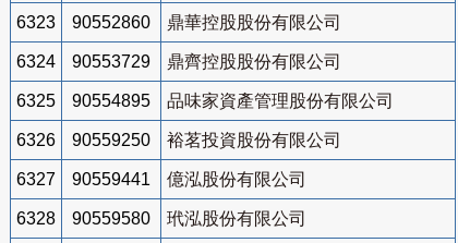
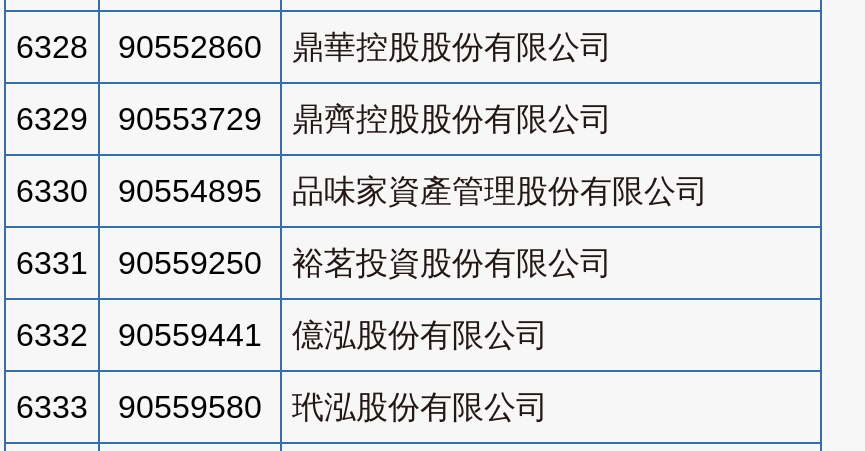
[16,13,341,31] 6323 90552860 鼎華控股股份有限公司 -> [16,30,612,64] 6328 90552860 鼎華控股股份有限公司
[16,52,341,71] 6324 90553729 鼎齊控股股份有限公司 -> [16,102,612,136] 6329 90553729 鼎齊控股股份有限公司
[16,91,394,110] 6325 90554895 品味家資產管理股份有限公司 -> [16,174,708,208] 6330 90554895 品味家資產管理股份有限公司
[16,131,341,149] 6326 90559250 裕茗投資股份有限公司 -> [16,246,612,280] 6331 90559250 裕茗投資股份有限公司
[16,170,306,188] 6327 90559441 億泓股份有限公司 -> [16,318,548,352] 6332 90559441 億泓股份有限公司
[16,209,306,228] 6328 90559580 玳泓股份有限公司 -> [16,390,548,424] 6333 90559580 玳泓股份有限公司

